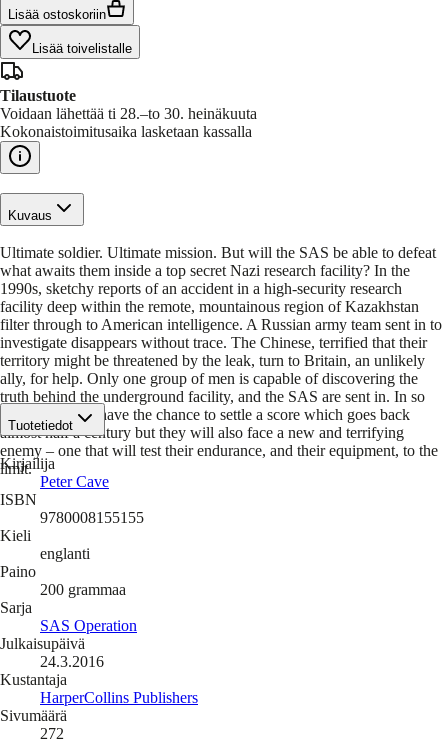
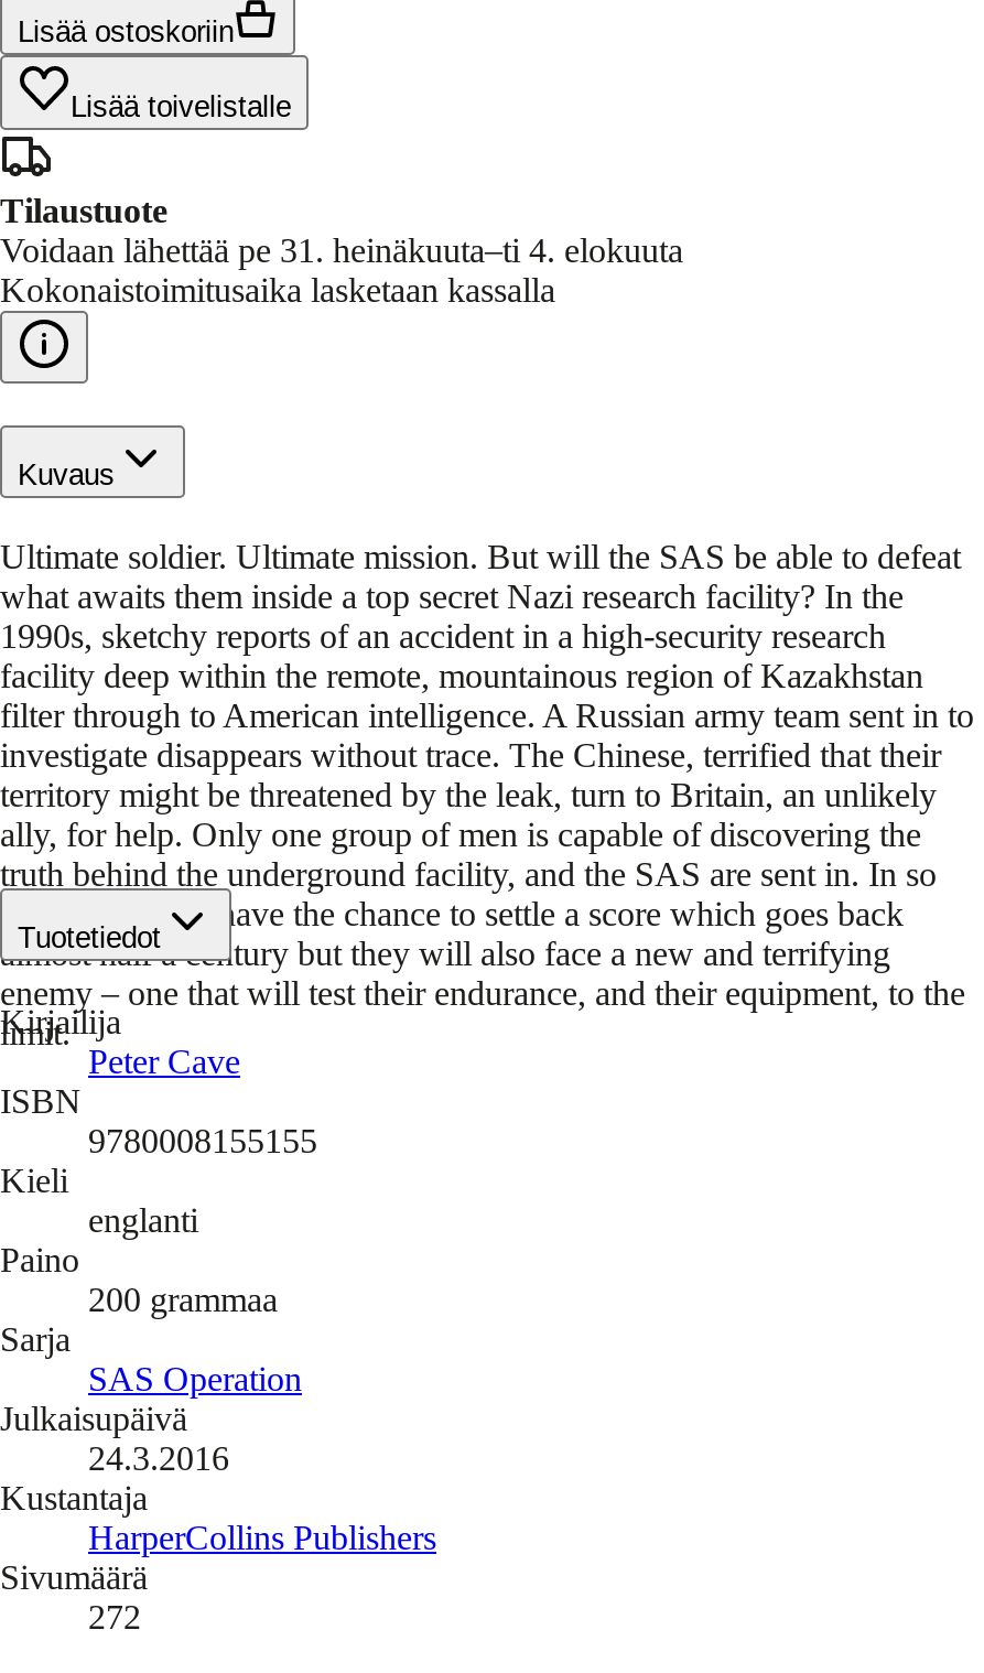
[0,105,257,122] Voidaan lähettää ti 28.–to 30. heinäkuuta -> [0,231,683,269] Voidaan lähettää pe 31. heinäkuuta–ti 4. elokuuta

